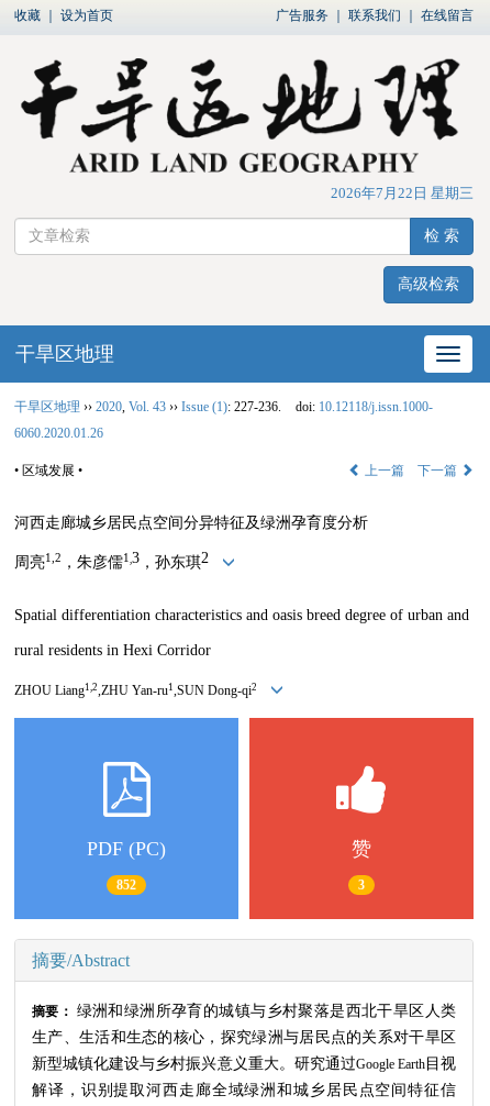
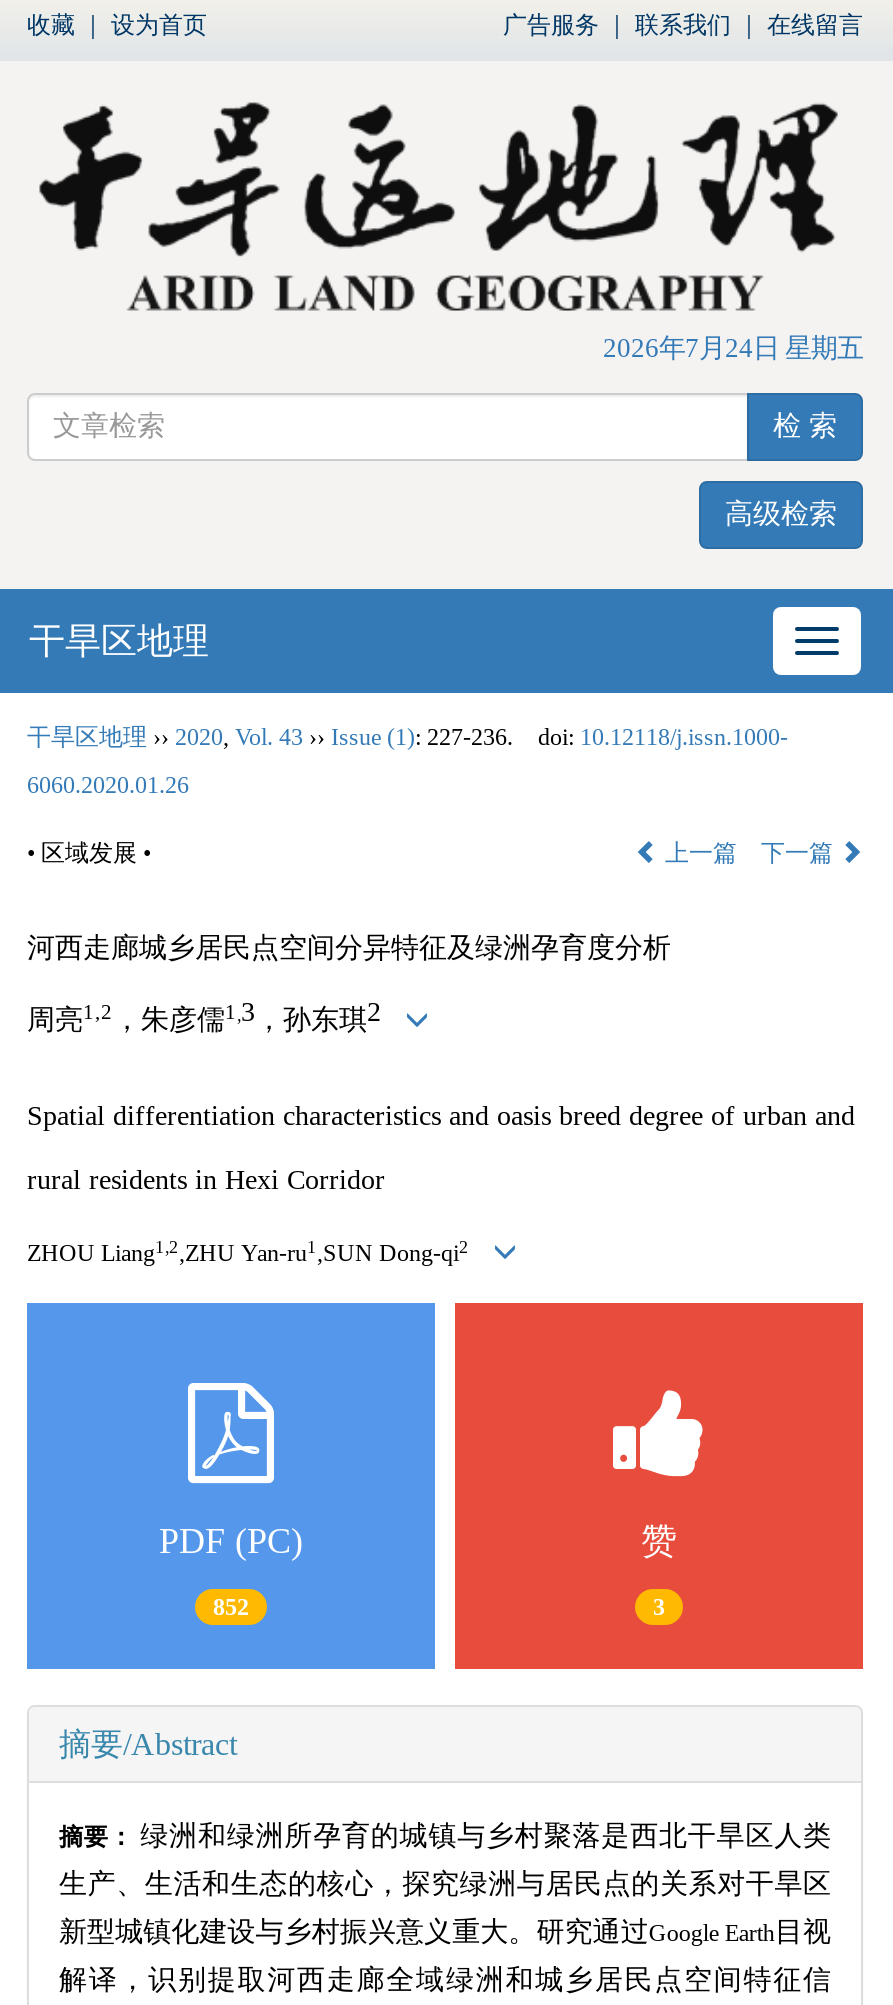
[331,184,474,201] 2026年7月22日 星期三 -> [603,333,863,363] 2026年7月24日 星期五

